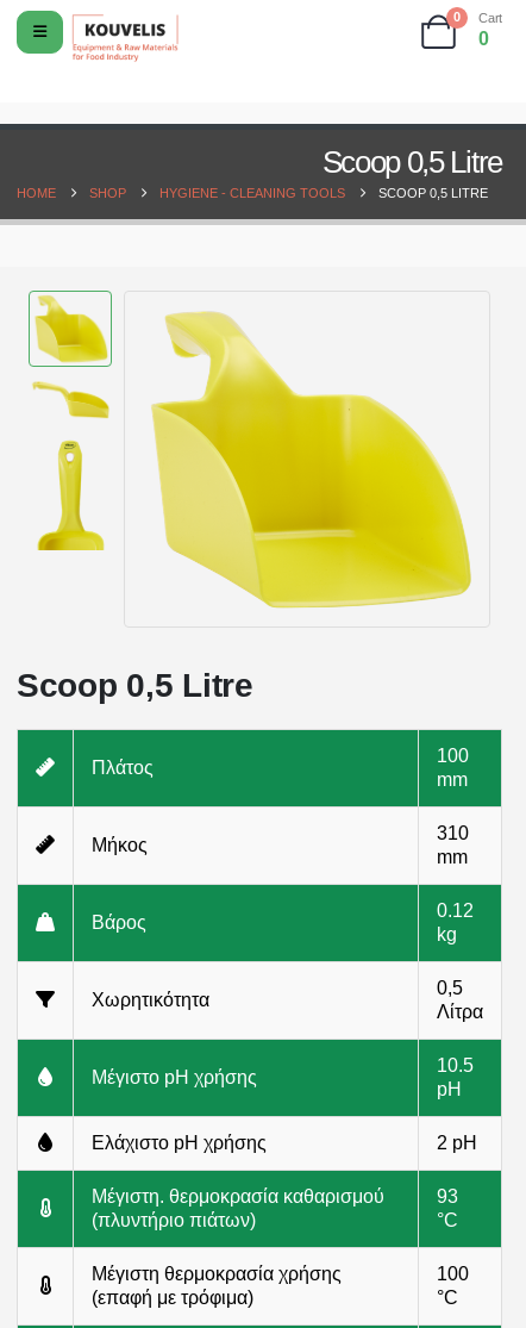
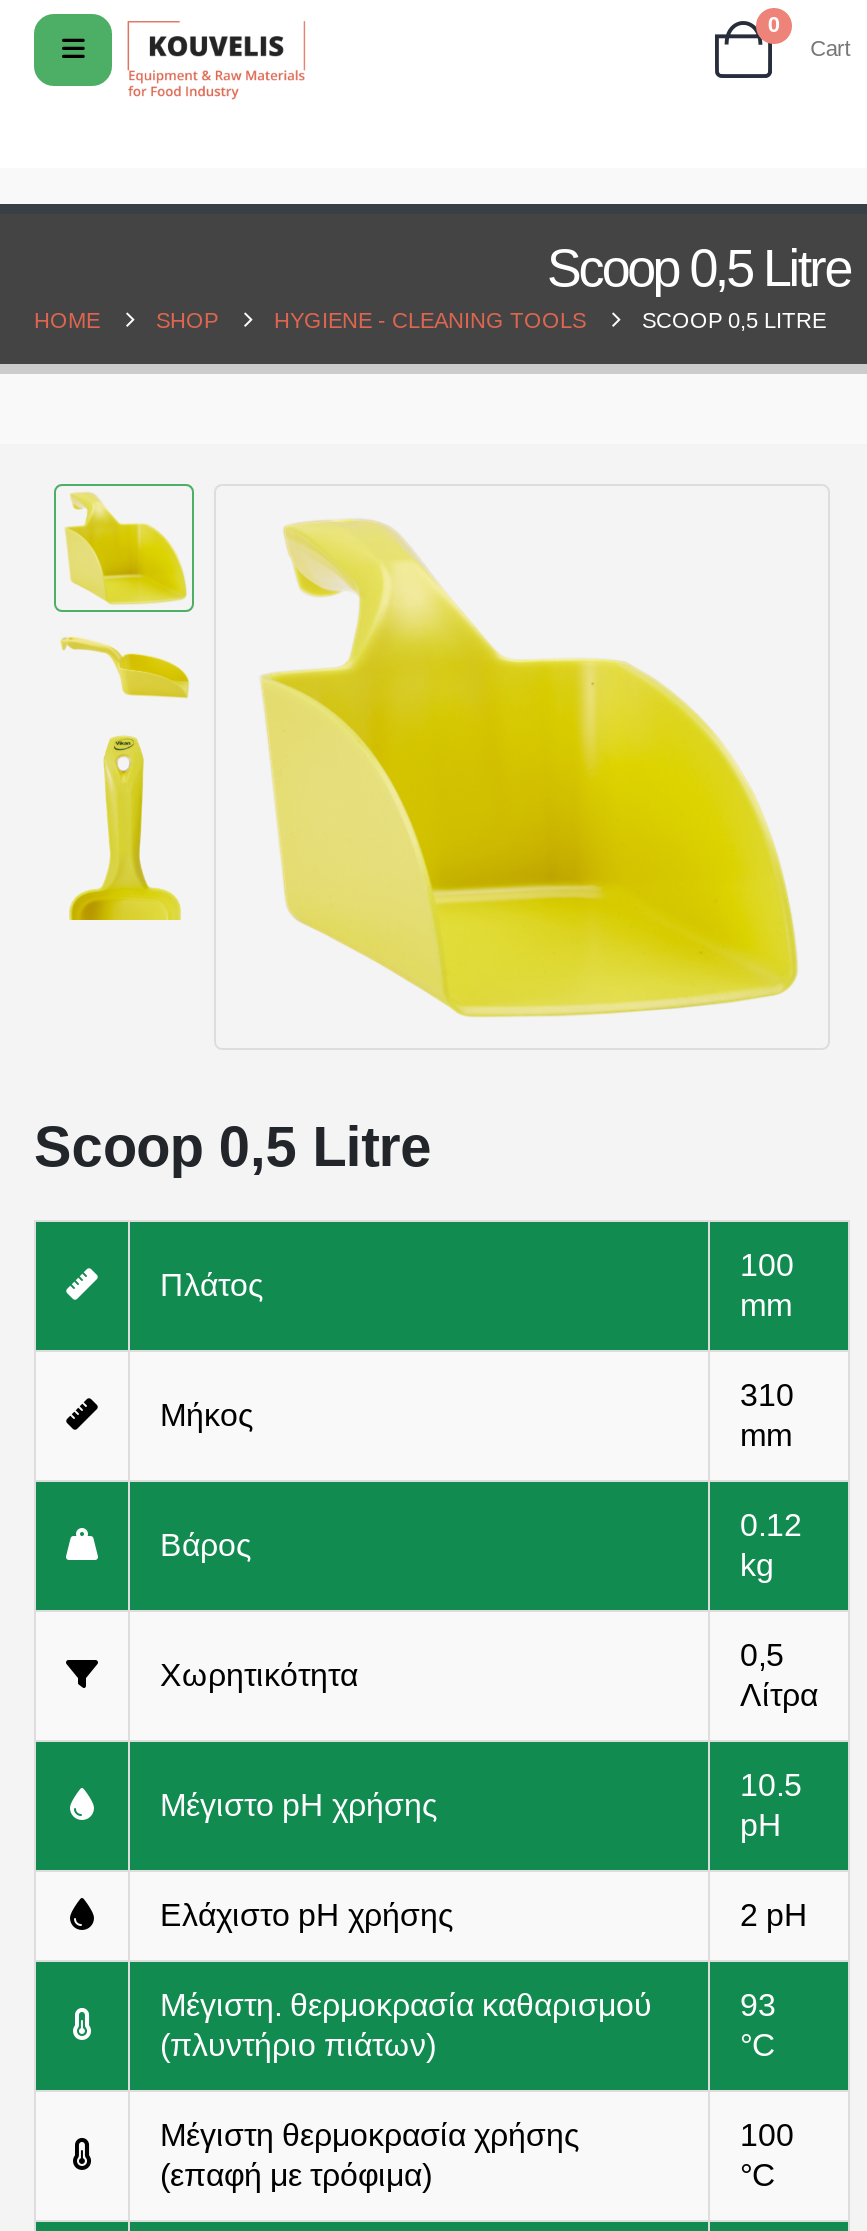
[479,29,489,49] 0 -> none

